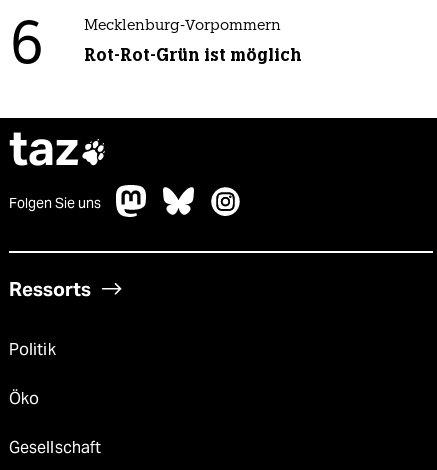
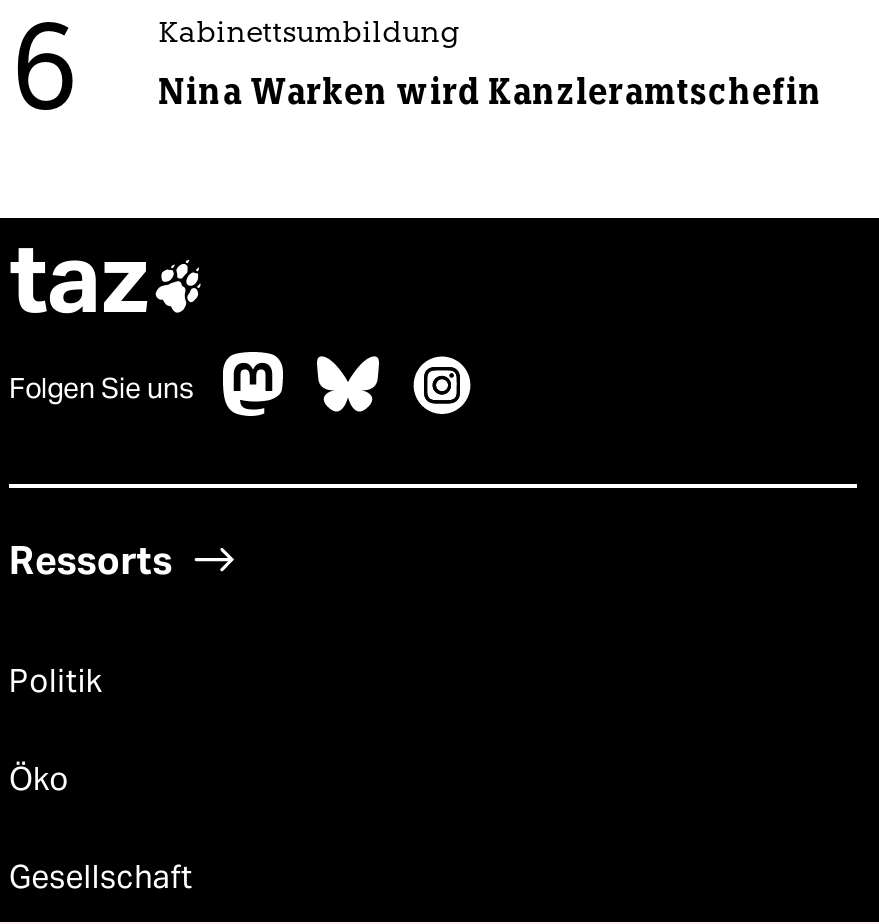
[84,19,281,34] Mecklenburg-Vorpommern -> [158,19,460,49] Kabinettsumbildung
[84,44,302,66] Rot-Rot-Grün ist möglich -> [158,69,822,113] Nina Warken wird Kanzleramtschefin

